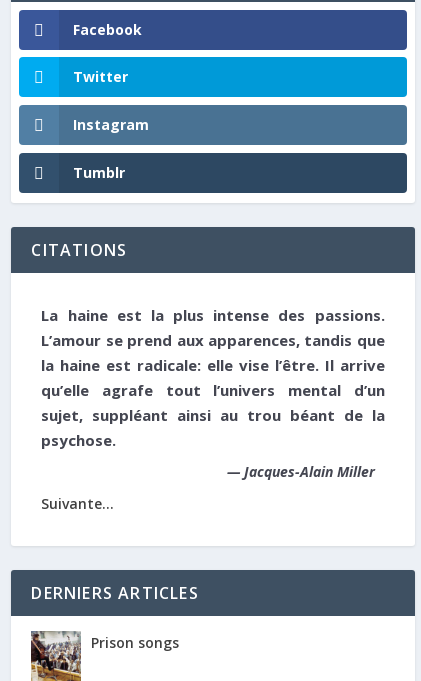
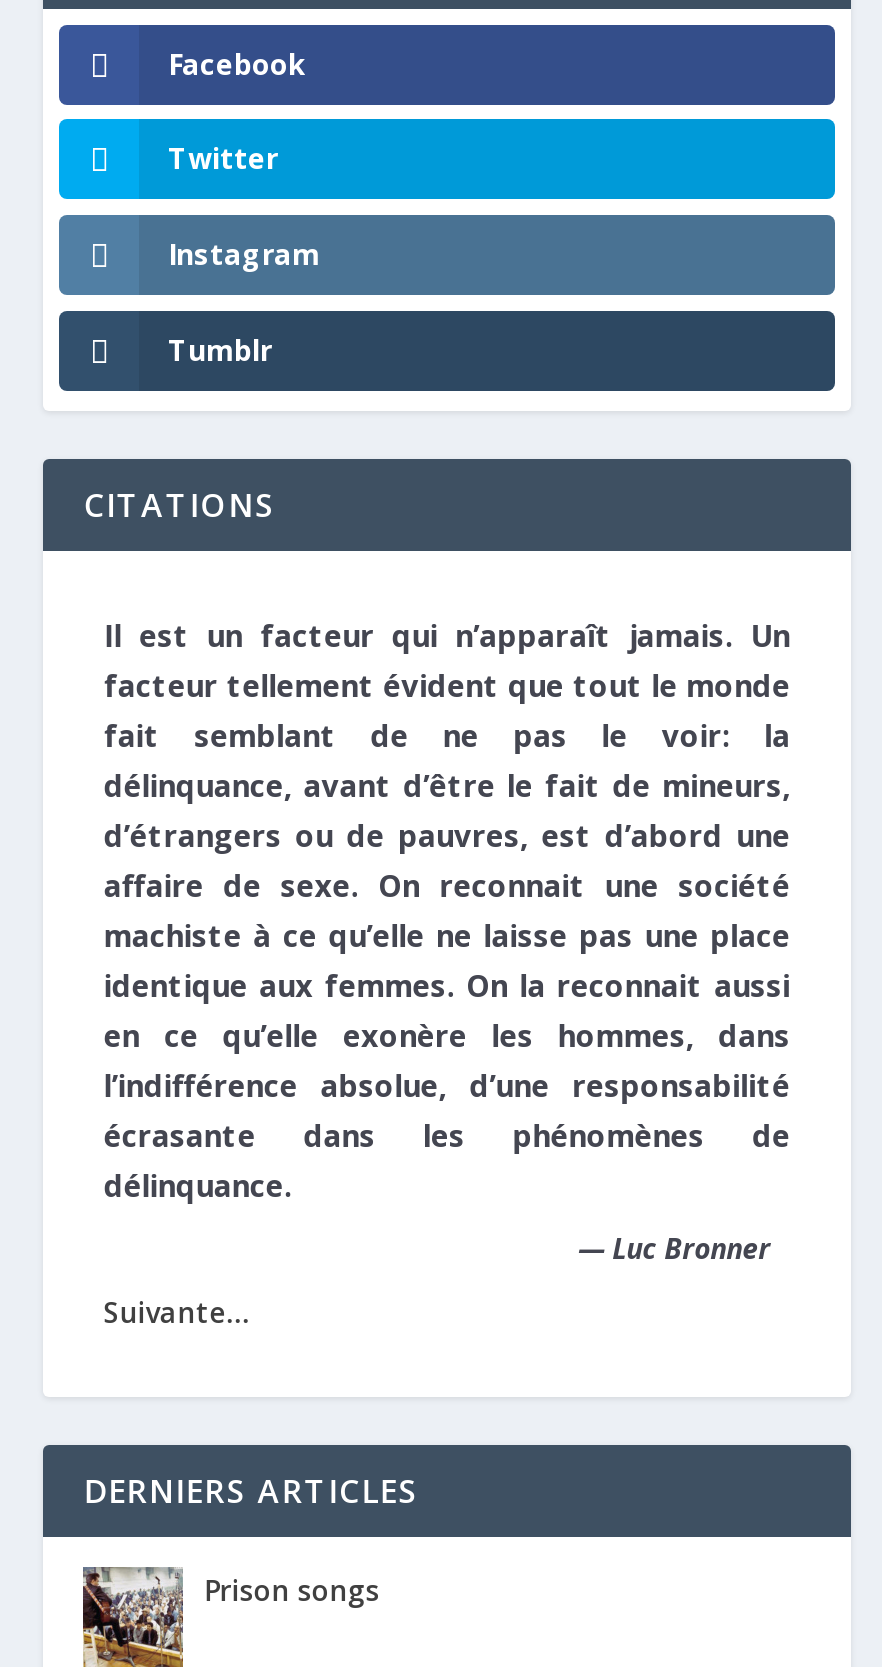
[41,305,385,450] La haine est la plus intense des passions. | L’amour se prend aux apparences, tandis que | la haine est radicale: elle vise l’être. Il arrive | qu’elle agrafe tout l’univers mental d’un | sujet, suppléant ainsi au trou béant de la | psychose. -> [104,615,790,1205] Il est un facteur qui n’apparaît jamais. Un | facteur tellement évident que tout le monde | fait semblant de ne pas le voir: la | délinquance, avant d’être le fait de mineurs, | d’étrangers ou de pauvres, est d’abord une | affaire de sexe. On reconnait une société | machiste à ce qu’elle ne laisse pas une place | identique aux femmes. On la reconnait aussi | en ce qu’elle exonère les hommes, dans | l’indifférence absolue, d’une responsabilité | écrasante dans les phénomènes de | délinquance.
[227,462,375,481] — Jacques-Alain Miller -> [578,1229,770,1267] — Luc Bronner

